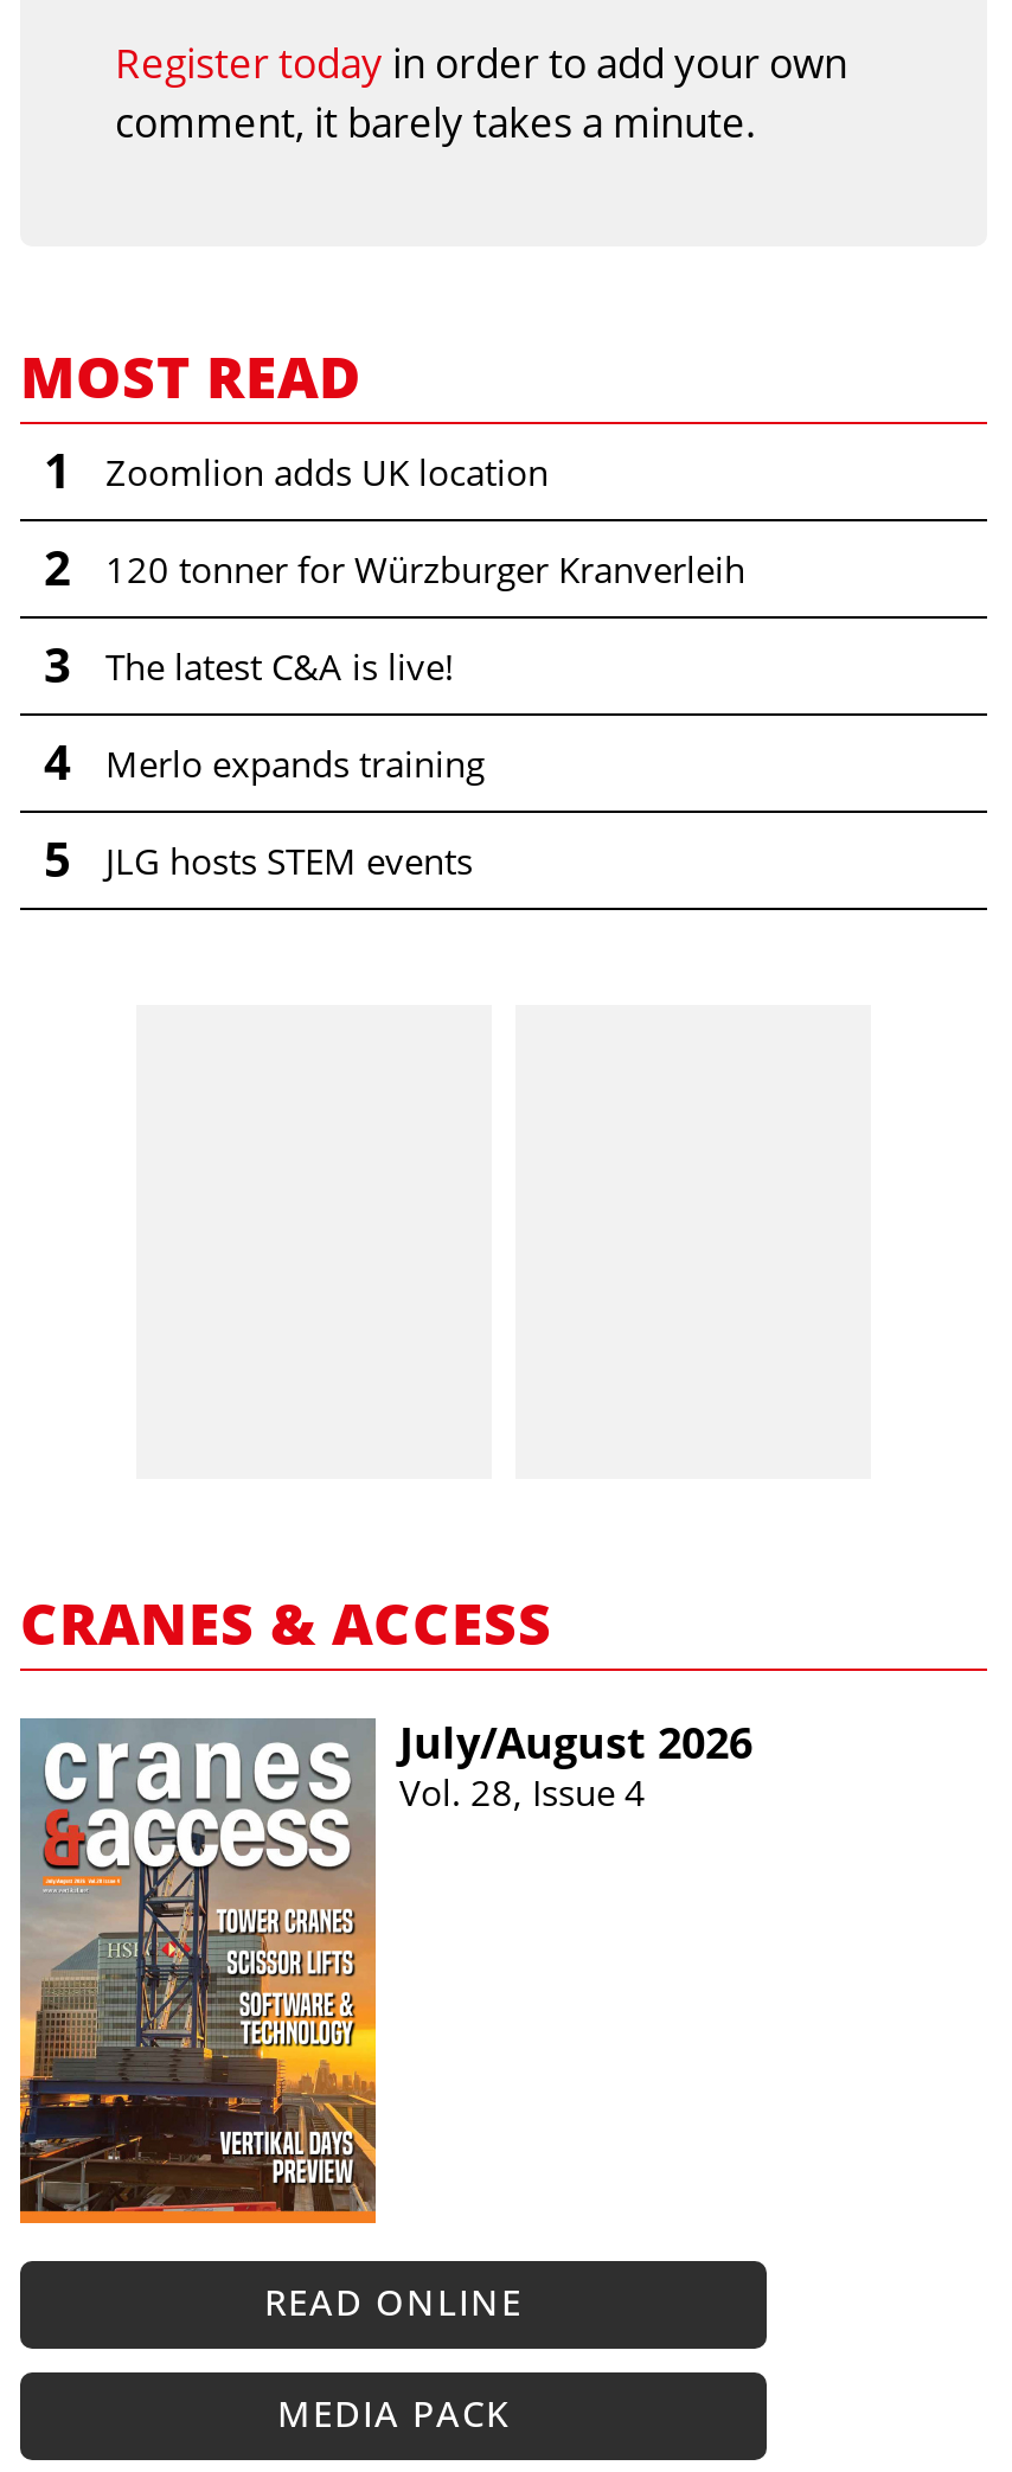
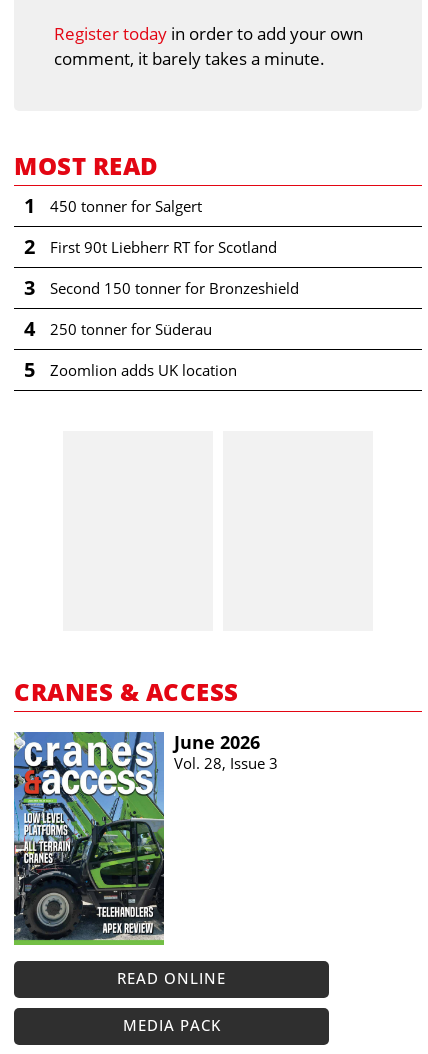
moved [105,449,549,496] -> [50,360,237,380]: Zoomlion adds UK location
none -> [50,196,202,216] 450 tonner for Salgert
[105,546,745,593] 120 tonner for Würzburger Kranverleih -> [50,237,277,257] First 90t Liebherr RT for Scotland
[105,643,454,691] The latest C&A is live! -> [50,278,299,298] Second 150 tonner for Bronzeshield
[105,740,485,788] Merlo expands training -> [50,319,212,339] 250 tonner for Süderau
[105,838,473,885] JLG hosts STEM events -> none
[18,1715,752,2226] [image] | July/August 2026 | Vol. 28, Issue 4 -> [13,730,278,946] [image] | June 2026 | Vol. 28, Issue 3

